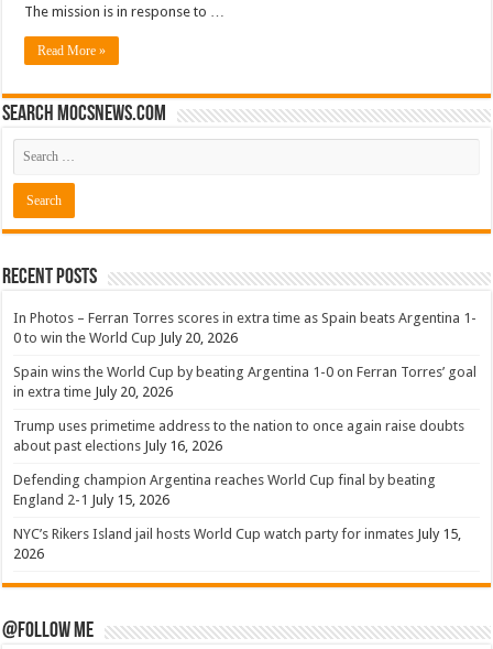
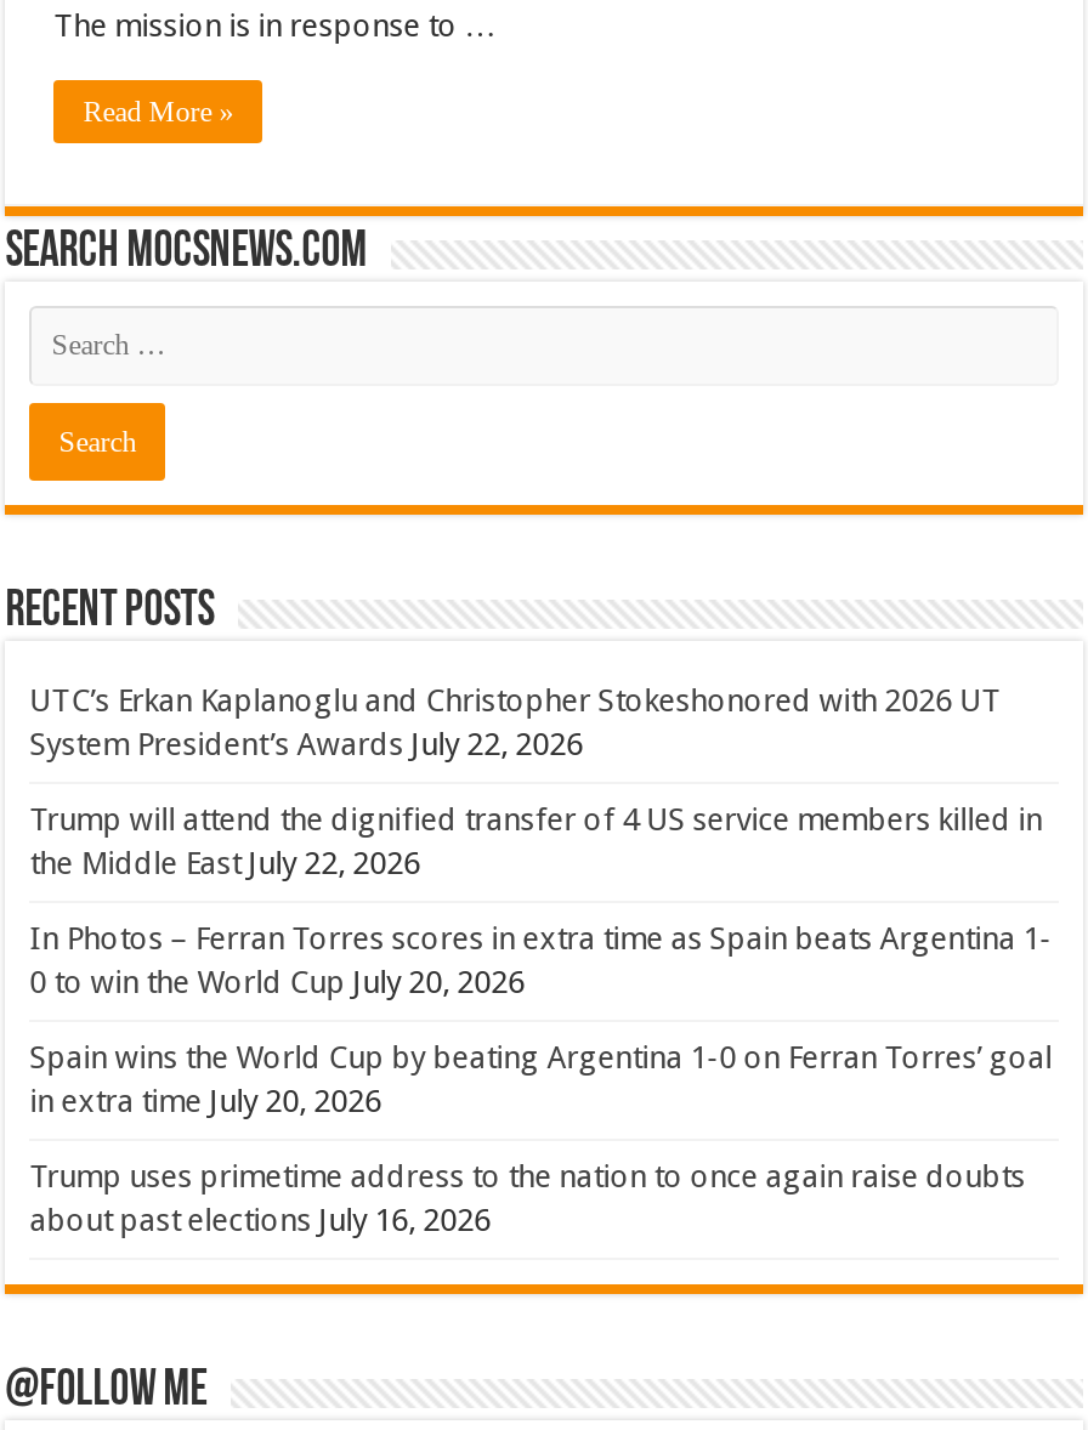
none -> [30,682,1042,882] UTC’s Erkan Kaplanoglu and Christopher Stokeshonored with 2026 UT | System President’s Awards July 22, 2026 | Trump will attend the dignified transfer of 4 US service members killed in | the Middle East July 22, 2026
moved [13,310,477,454] -> [30,920,1052,1238]: In Photos – Ferran Torres scores in extra time as Spain beats Argentina 1- | 0 to win the World Cup July 20, 2026 | Spain wins the World Cup by beating Argentina 1-0 on Ferran Torres’ goal | in extra time July 20, 2026 | Trump uses primetime address to the nation to once again raise doubts | about past elections July 16, 2026
[13,472,461,562] Defending champion Argentina reaches World Cup final by beating | England 2-1 July 15, 2026 | NYC’s Rikers Island jail hosts World Cup watch party for inmates July 15, | 2026 -> none

